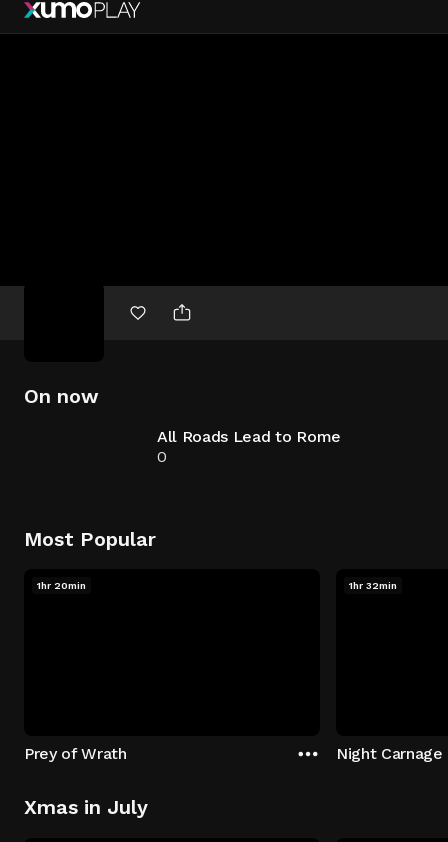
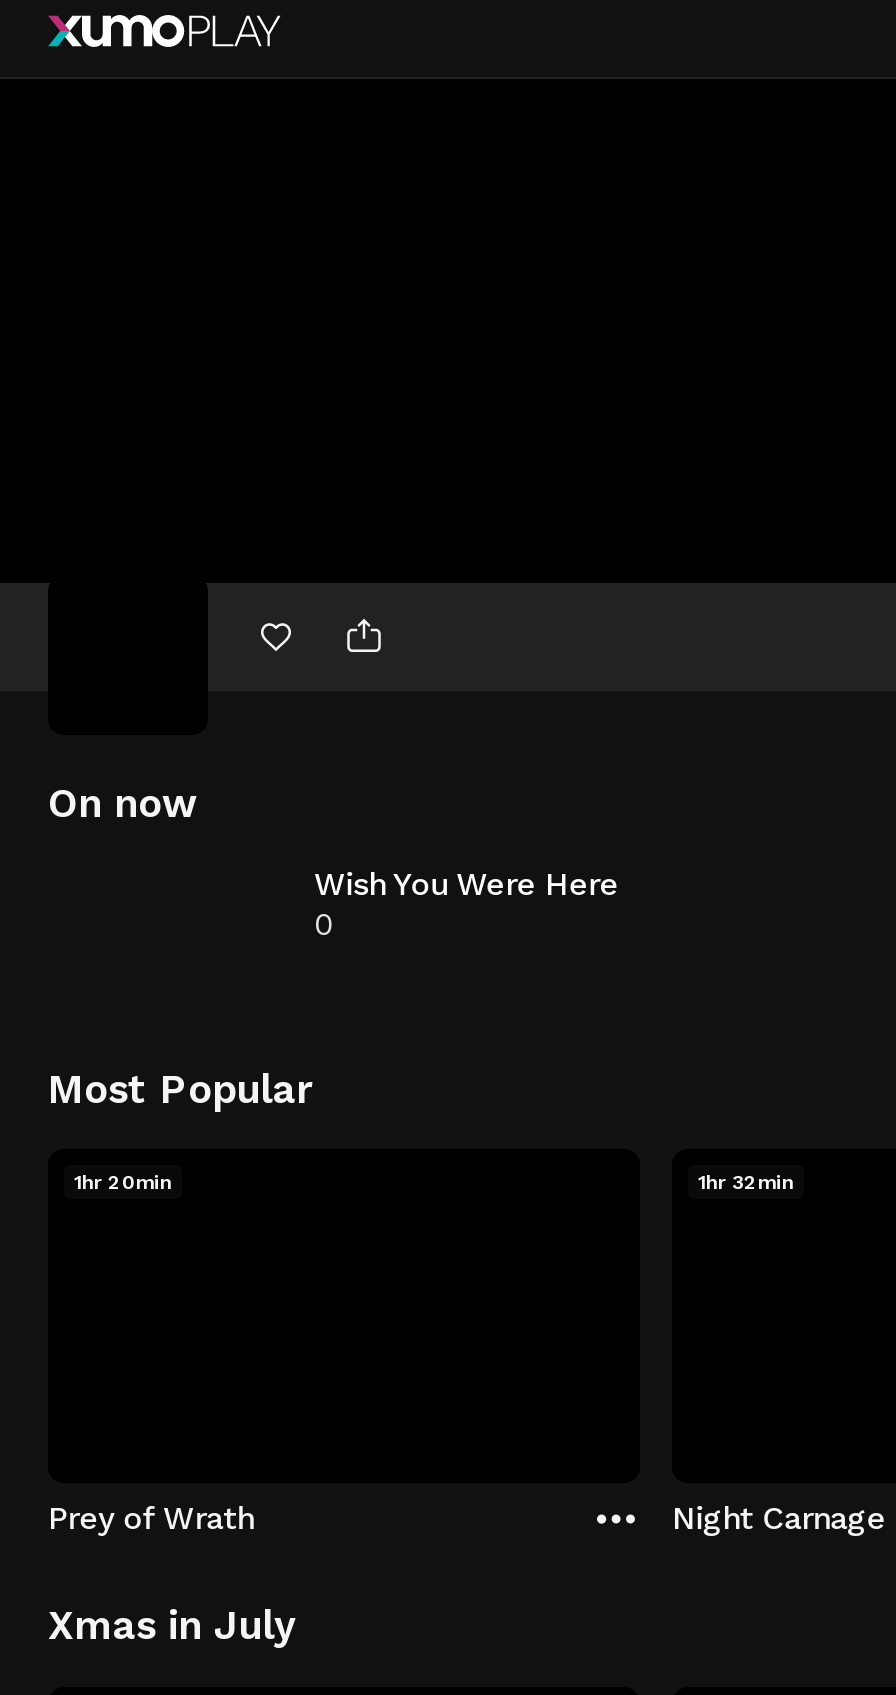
[157,427,341,446] All Roads Lead to Rome -> [314,865,618,903] Wish You Were Here

